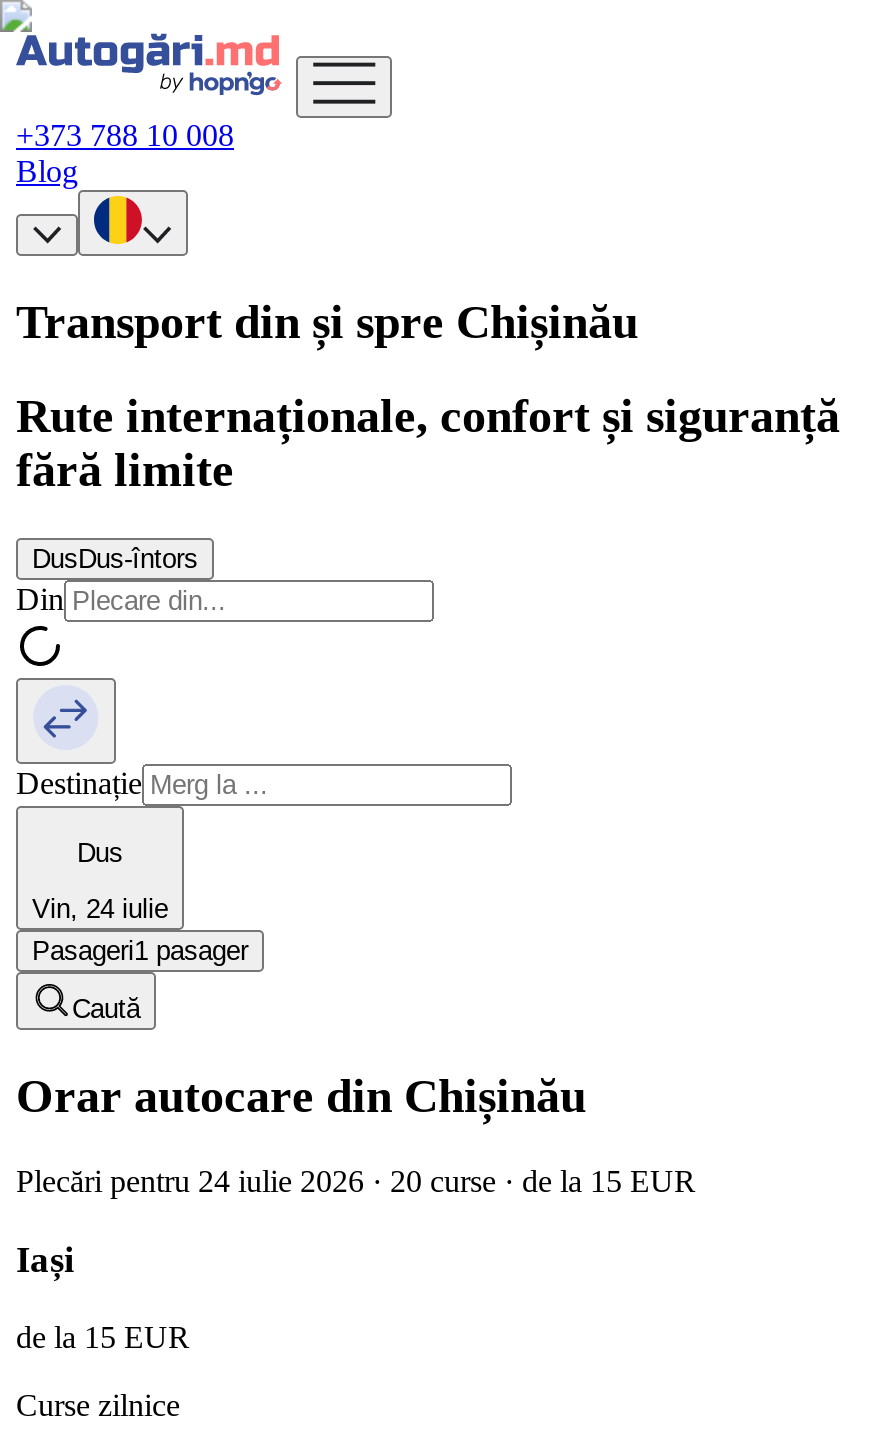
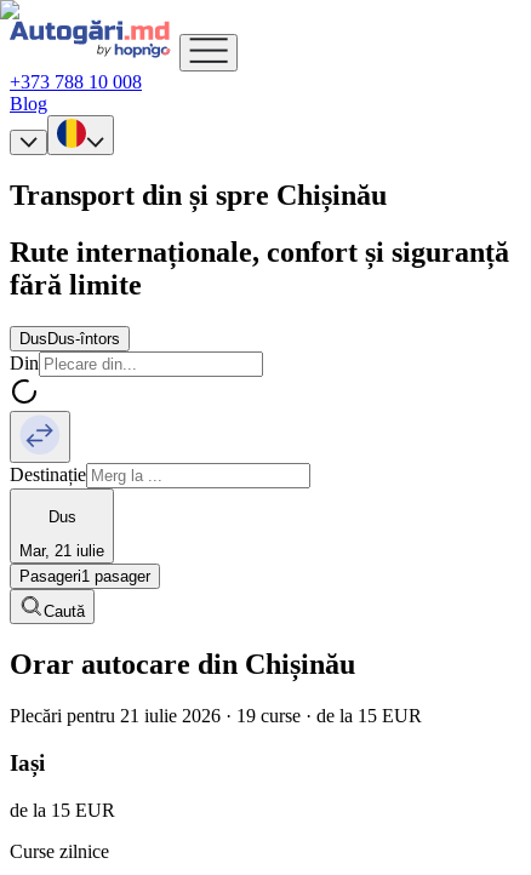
[32,895,168,925] Vin, 24 iulie -> [19,542,104,560] Mar, 21 iulie
[16,1164,696,1198] Plecări pentru 24 iulie 2026 · 20 curse · de la 15 EUR -> [10,706,422,726] Plecări pentru 21 iulie 2026 · 19 curse · de la 15 EUR

